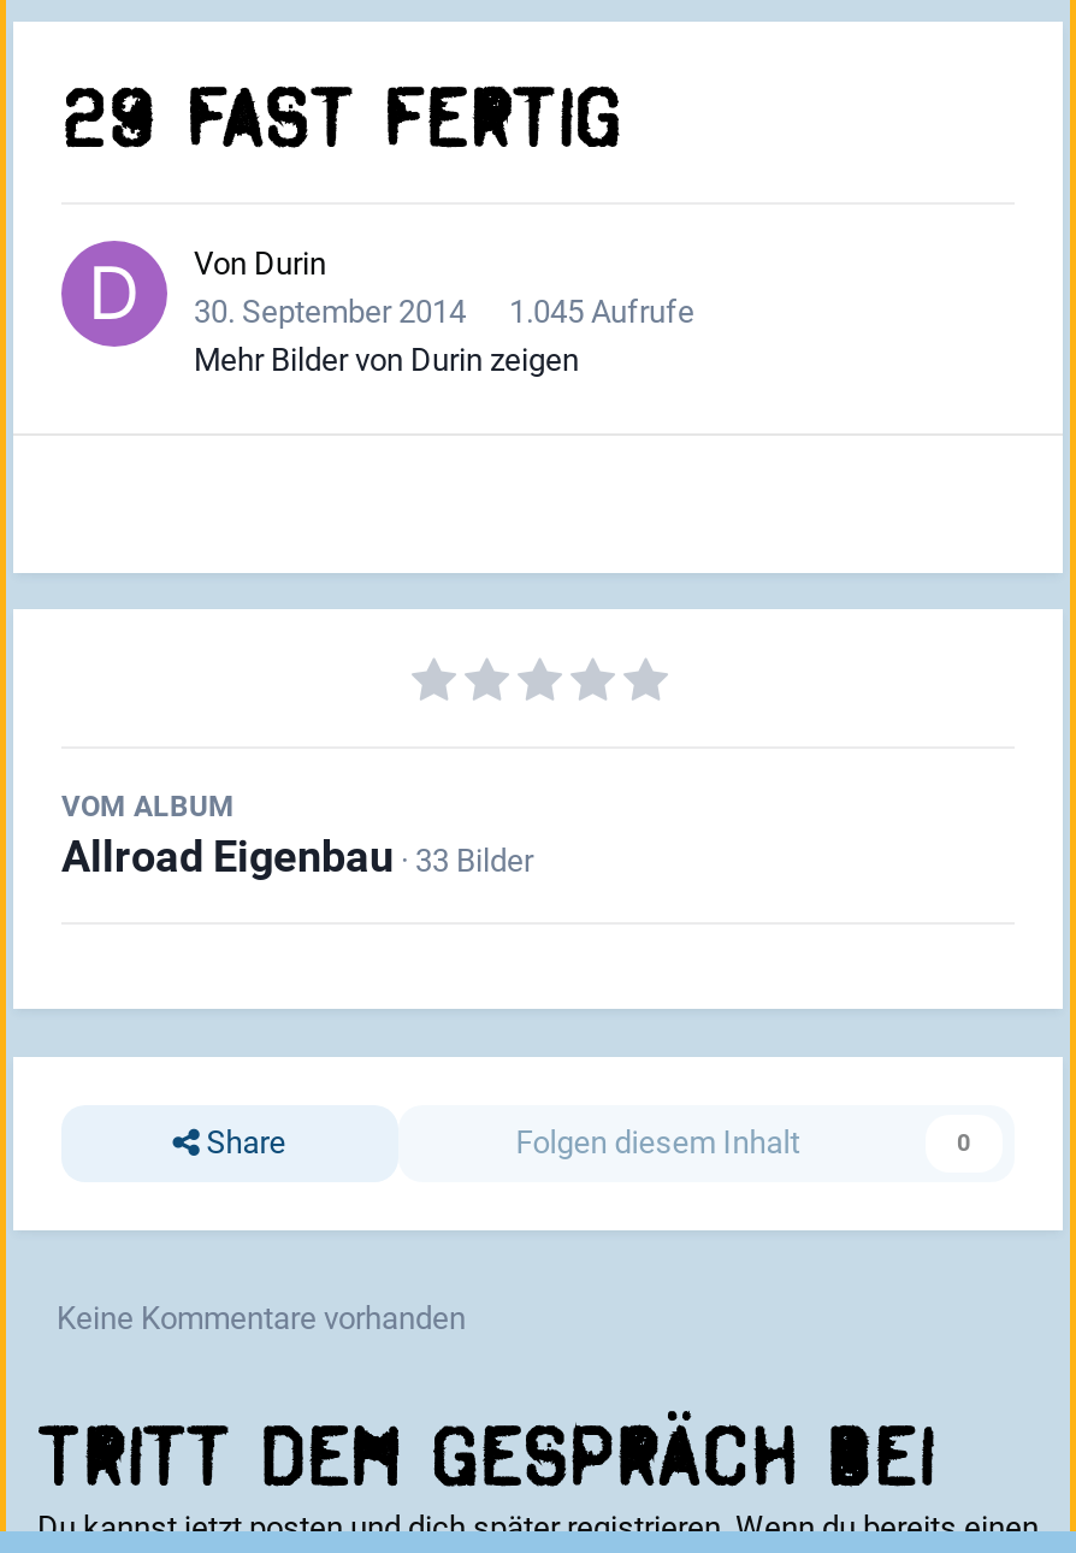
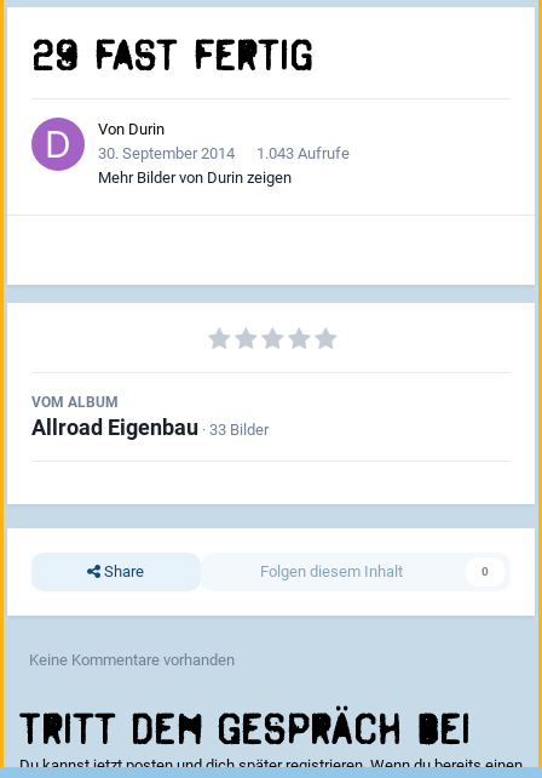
[194,294,694,331] 30. September 2014 1.045 Aufrufe -> [98,145,350,163] 30. September 2014 1.043 Aufrufe

